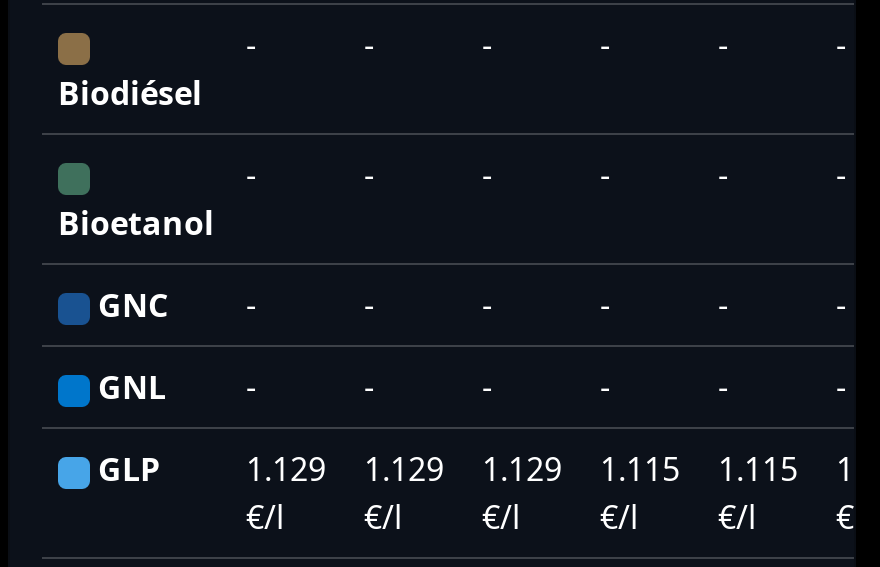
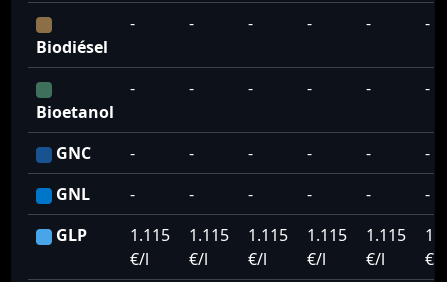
[246,447,326,491] 1.129 -> [130,224,170,246] 1.115
[364,447,444,491] 1.129 -> [189,224,229,246] 1.115
[482,447,562,491] 1.129 -> [248,224,288,246] 1.115

